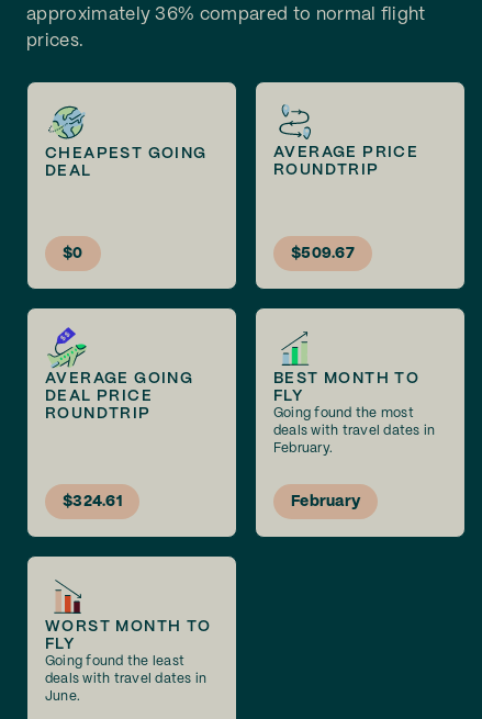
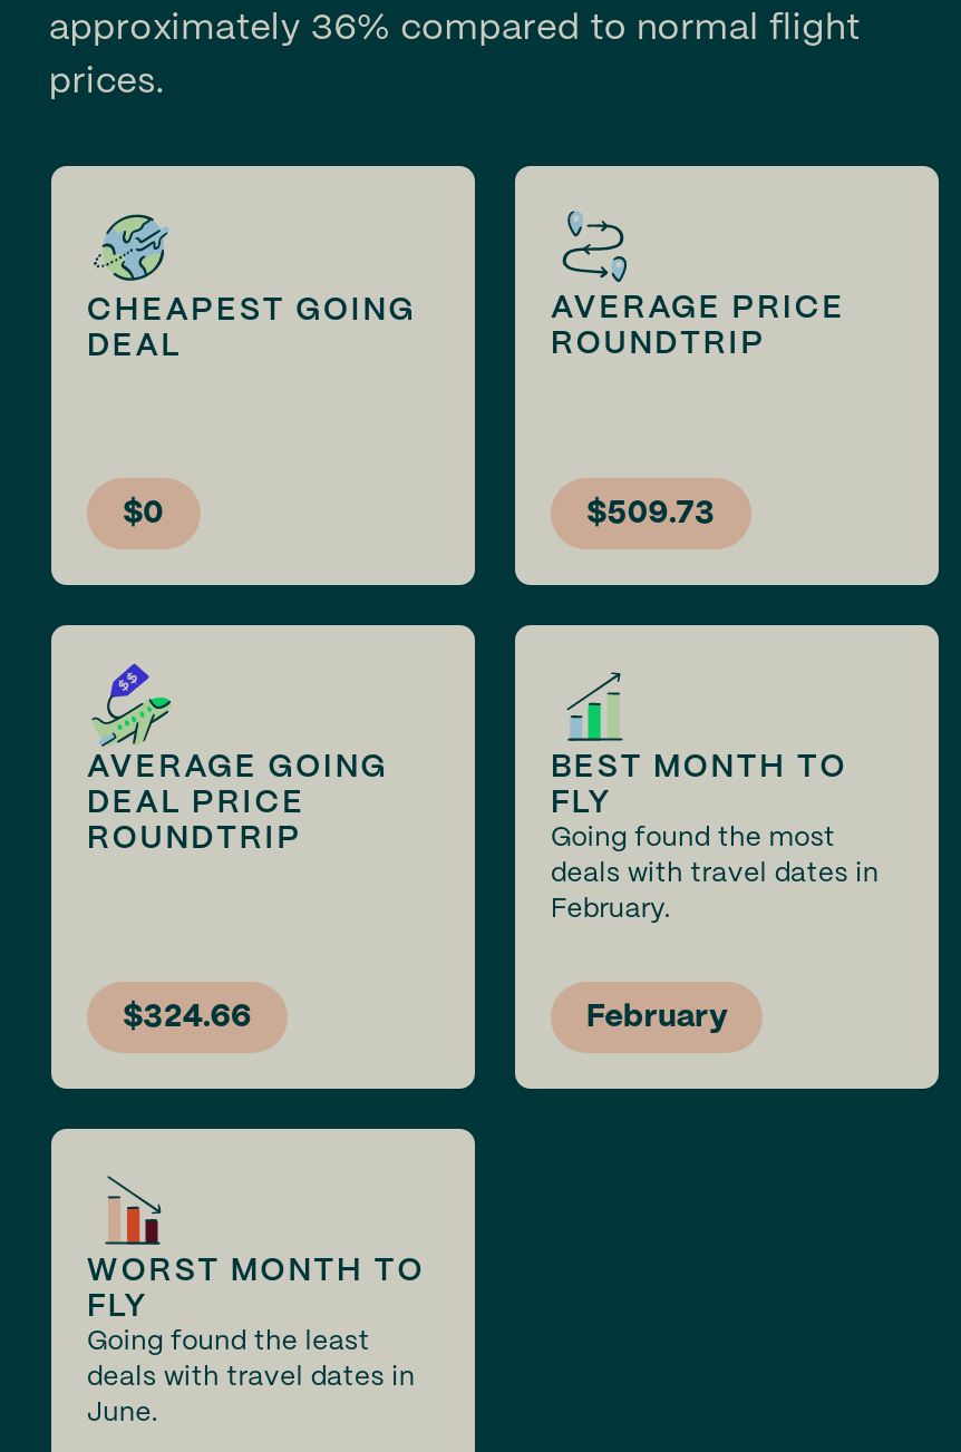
[291,246,355,261] $509.67 -> [586,498,716,529] $509.73
[63,494,122,509] $324.61 -> [123,1002,252,1033] $324.66

